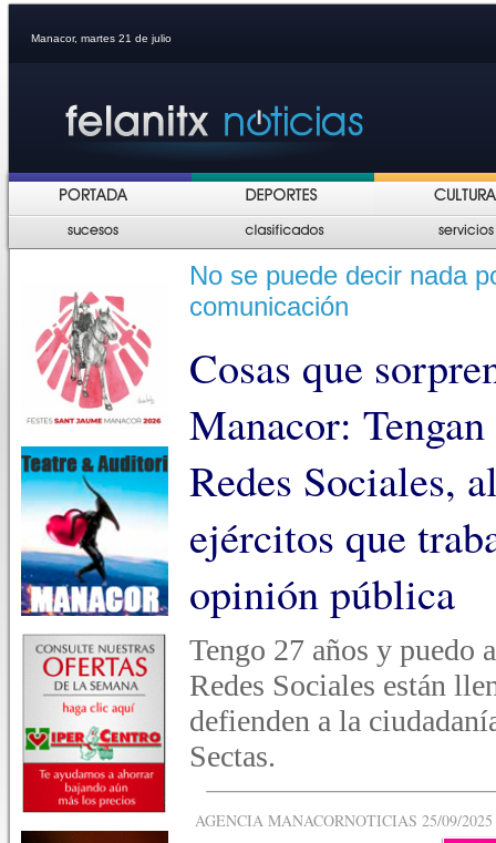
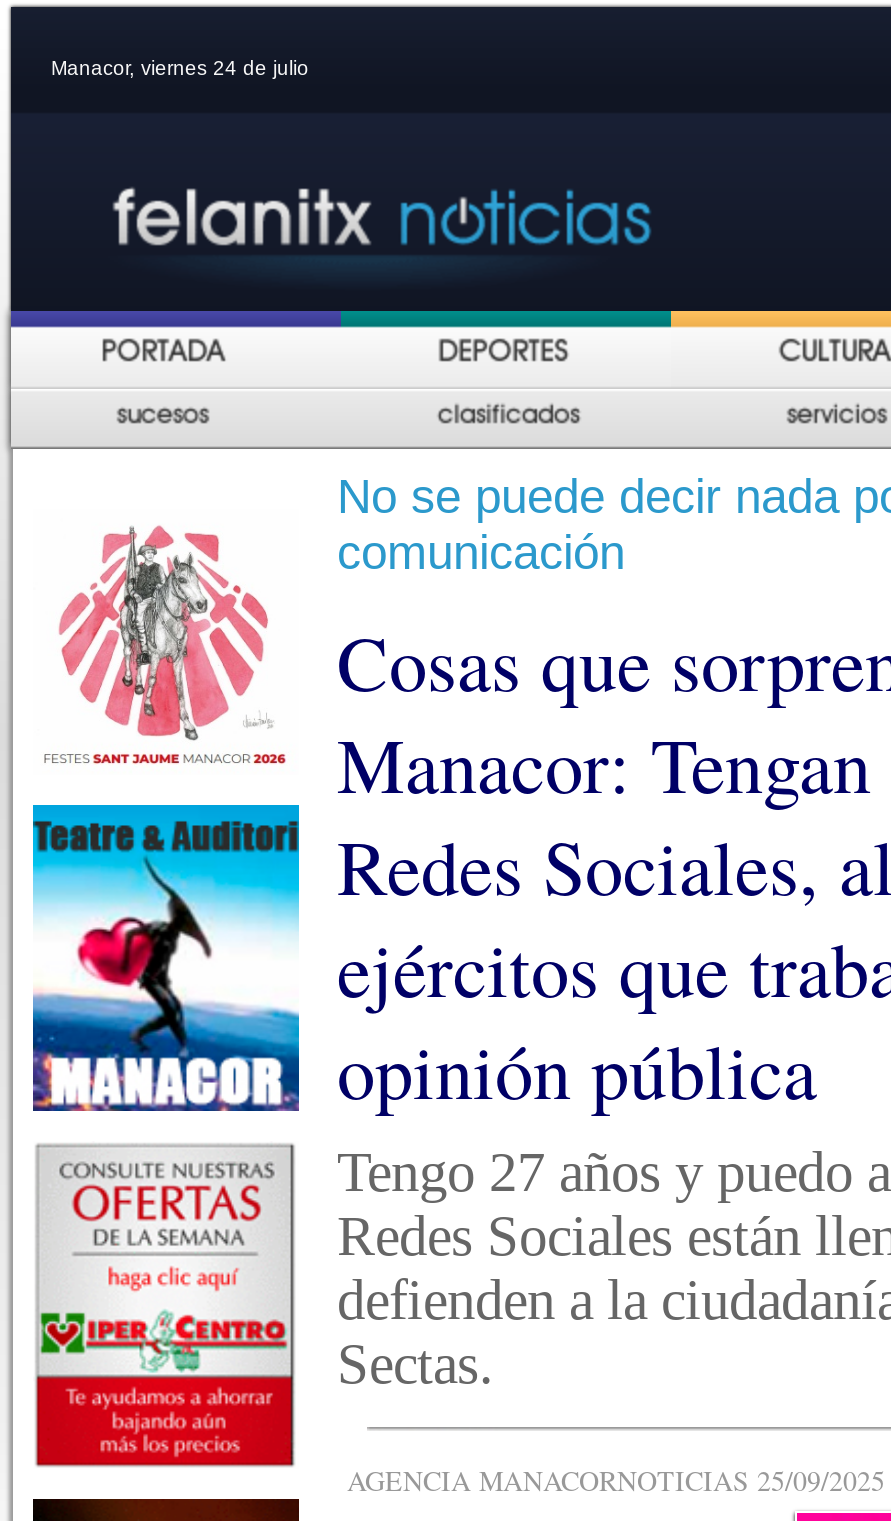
[31,32,172,44] Manacor, martes 21 de julio -> [51,57,309,79] Manacor, viernes 24 de julio

